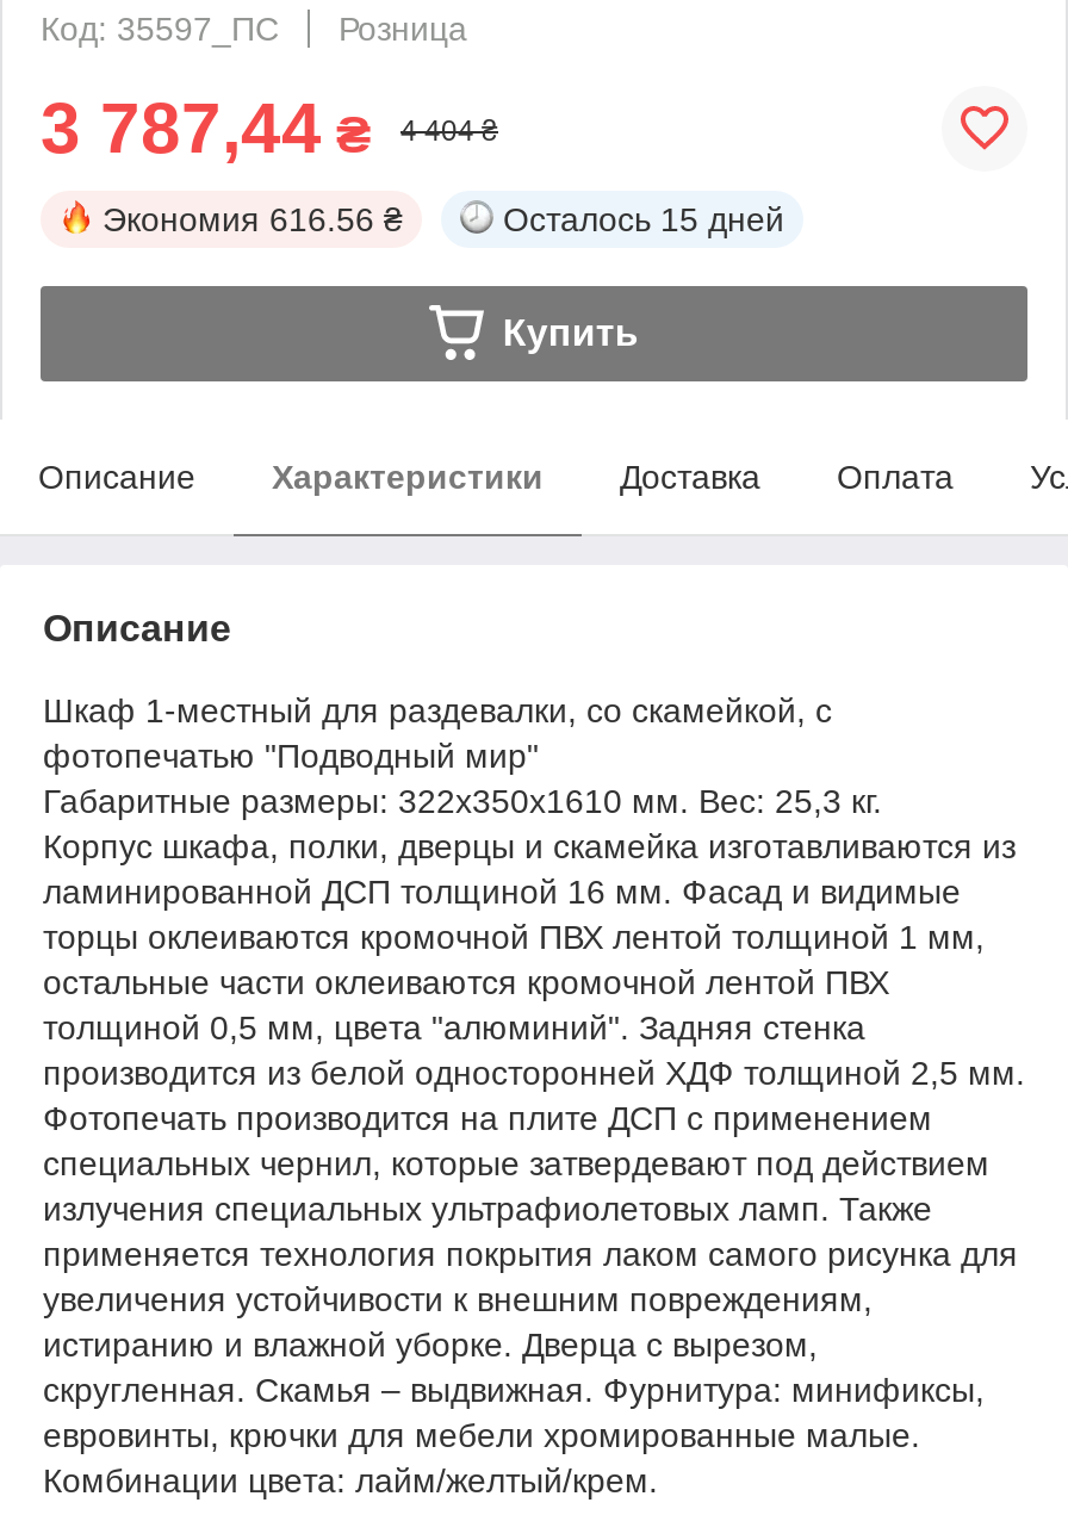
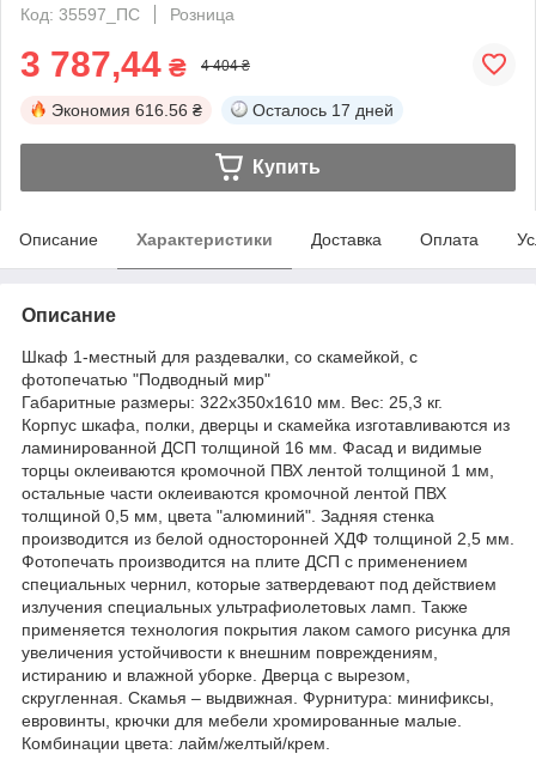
[503,200,784,238] Осталось 15 дней -> [252,100,394,119] Осталось 17 дней

